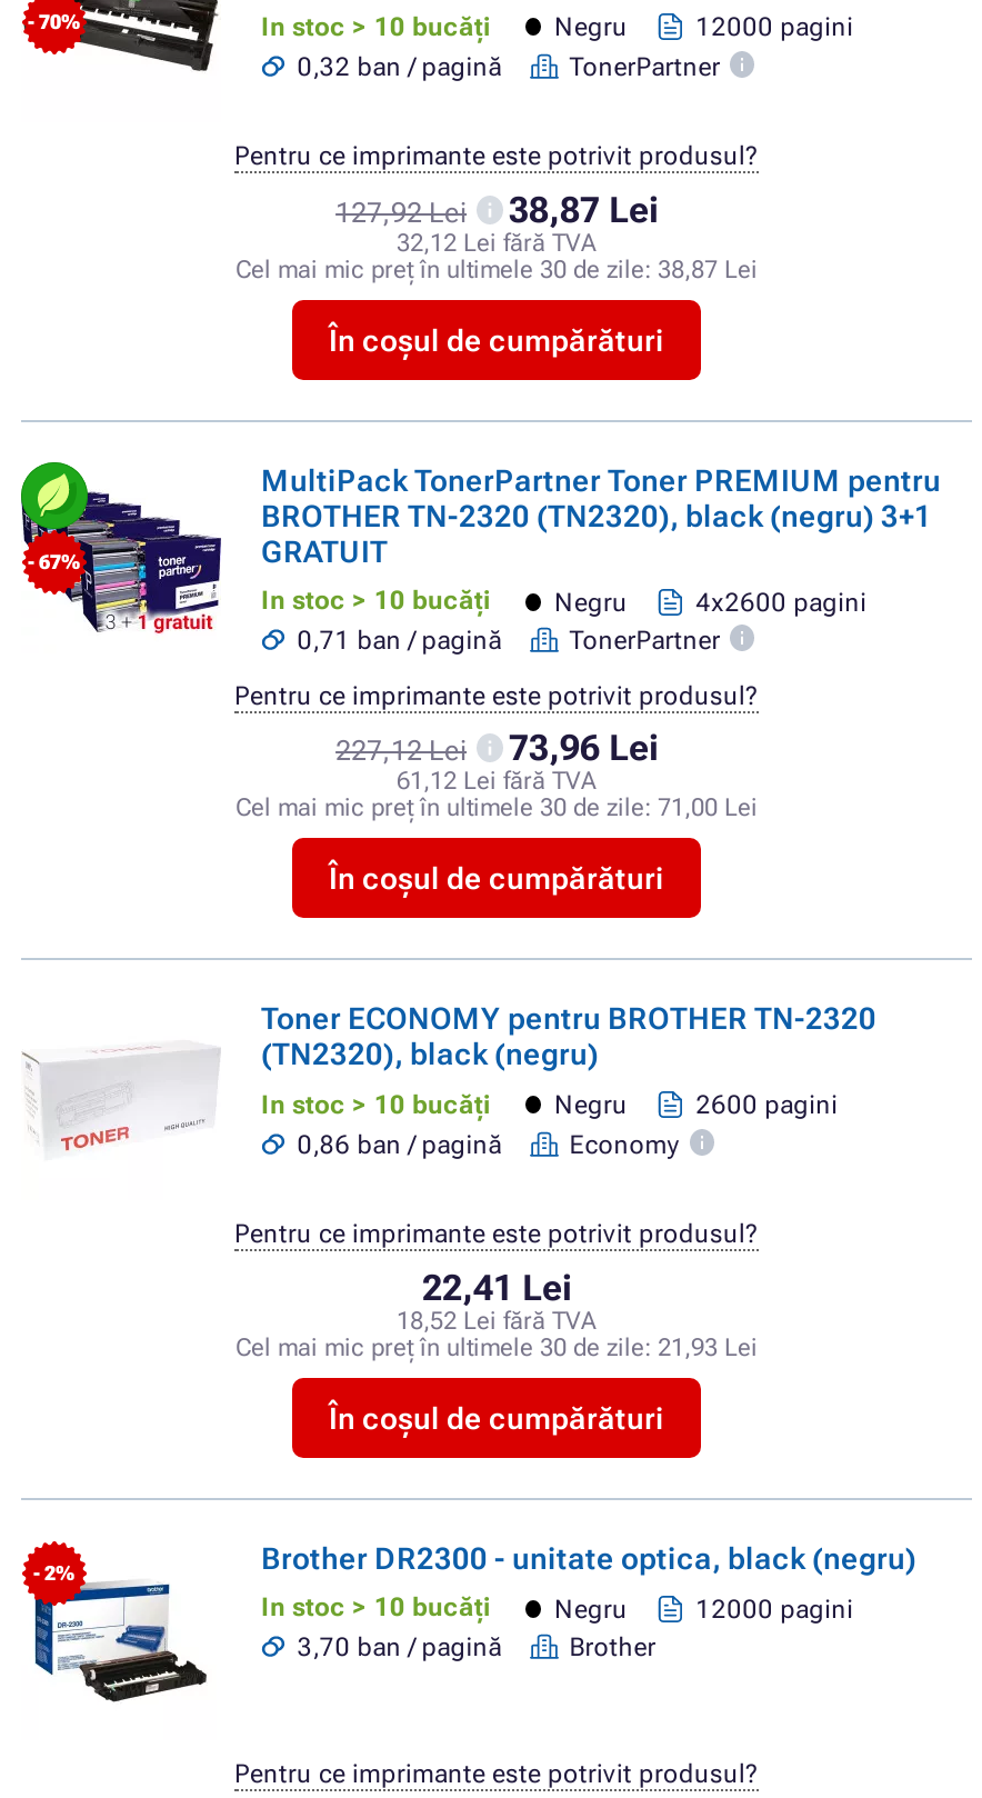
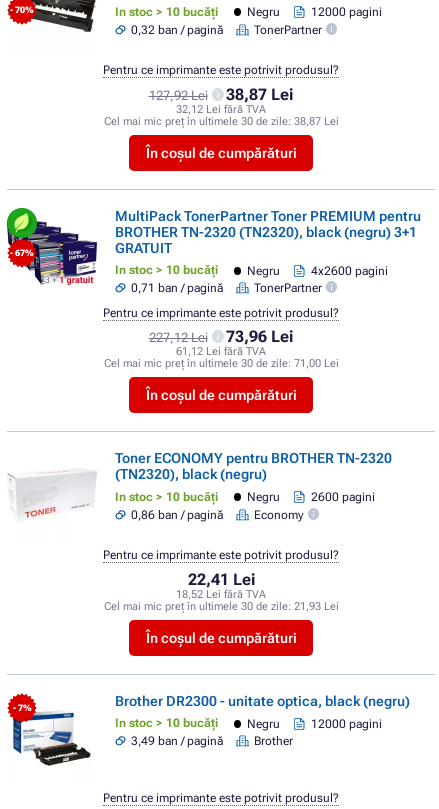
[33,1562,76,1584] - 2% -> [12,703,31,713] - 7%
[297,1632,501,1663] 3,70 ban / pagină -> [131,734,223,748] 3,49 ban / pagină

